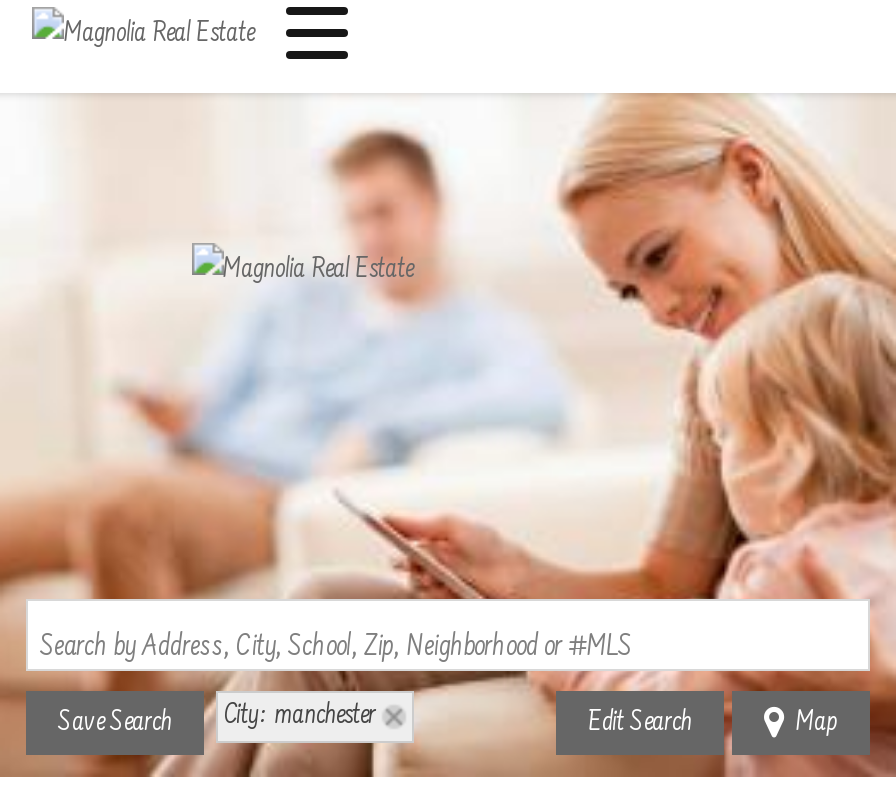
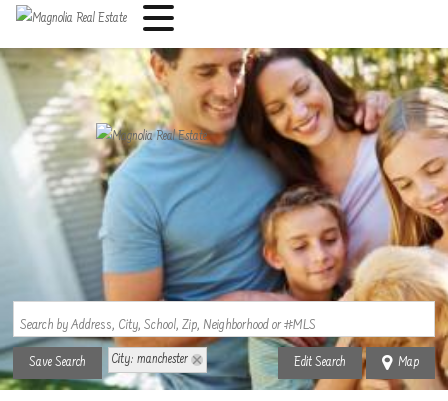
[6,93,890,779] [image] -> [3,47,445,391] [image]

